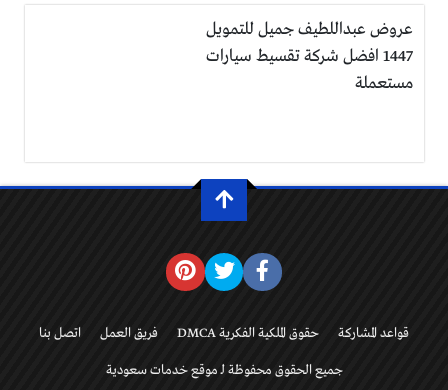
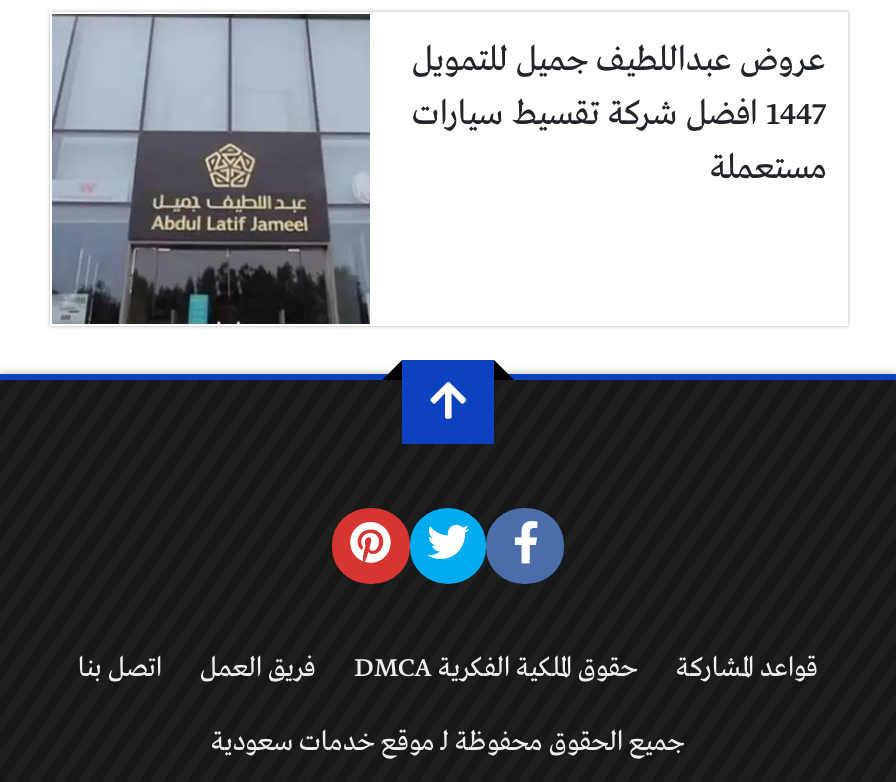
none -> [50,12,372,326] [image]

